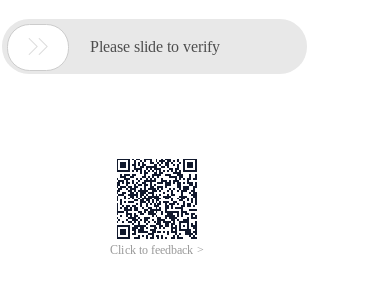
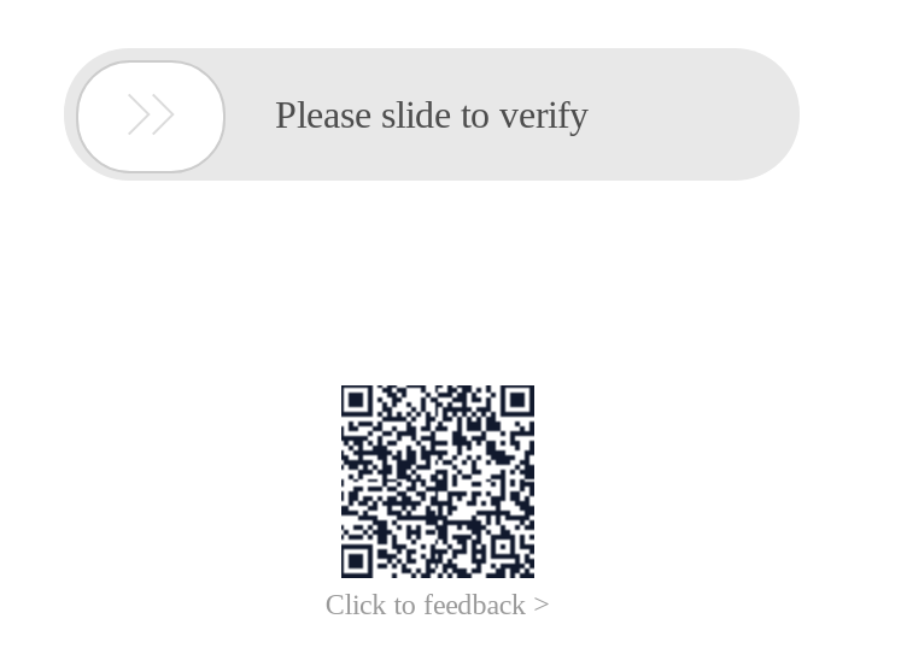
[117,159,197,240] [image] -> [339,385,537,581] [image]

